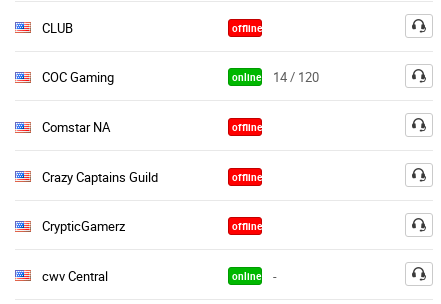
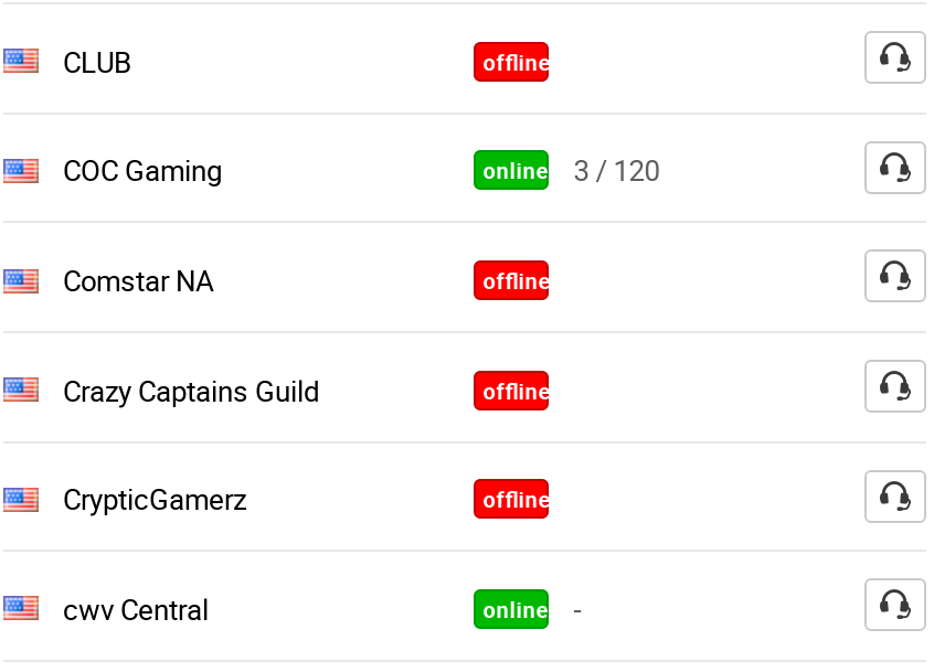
[232,68,319,86] online 14 / 120 -> [483,151,660,191] online 3 / 120

